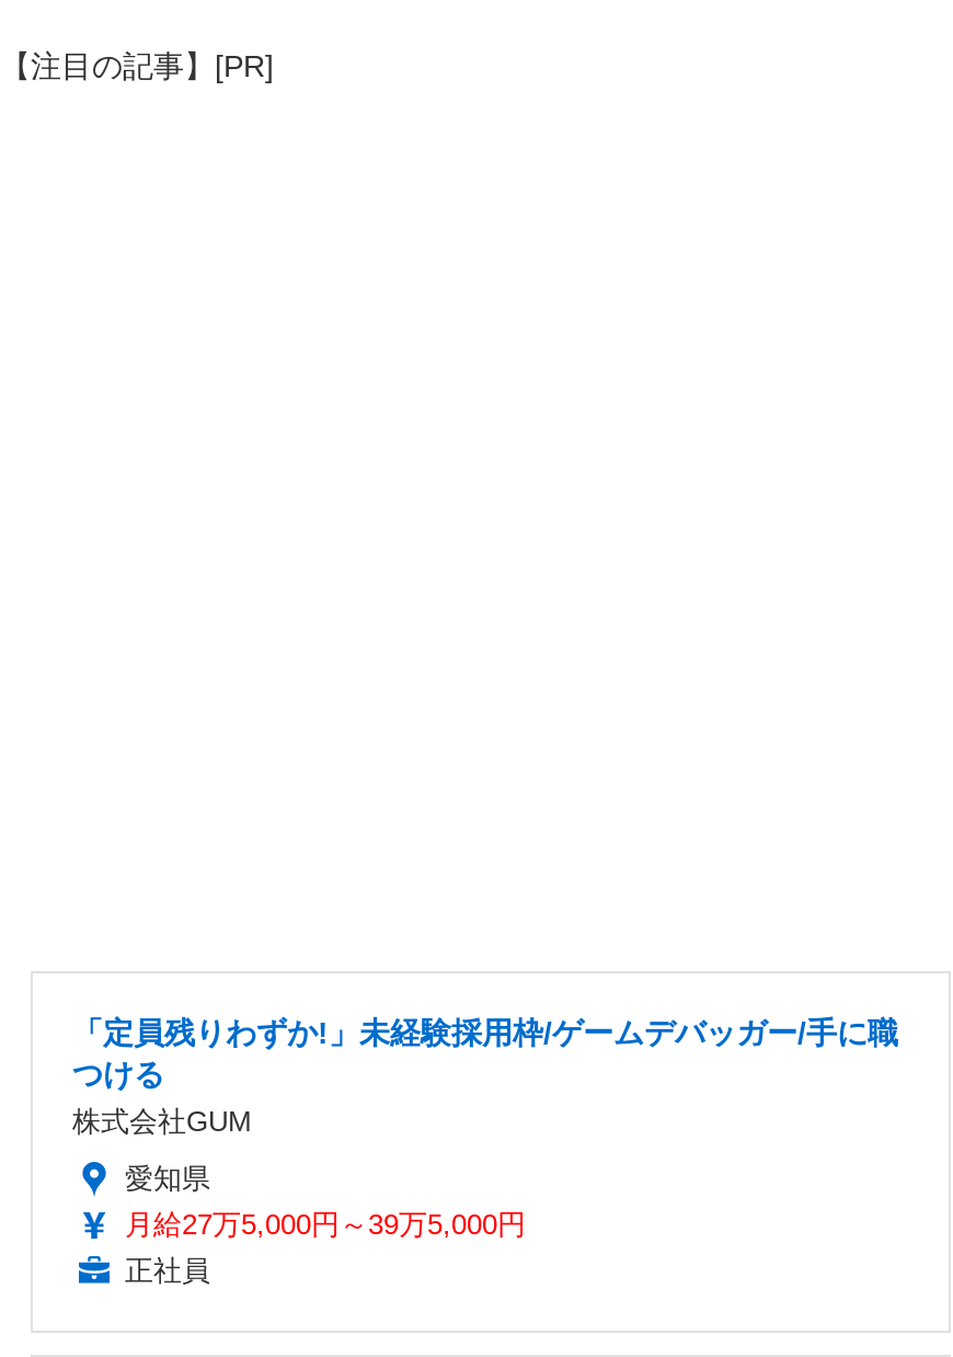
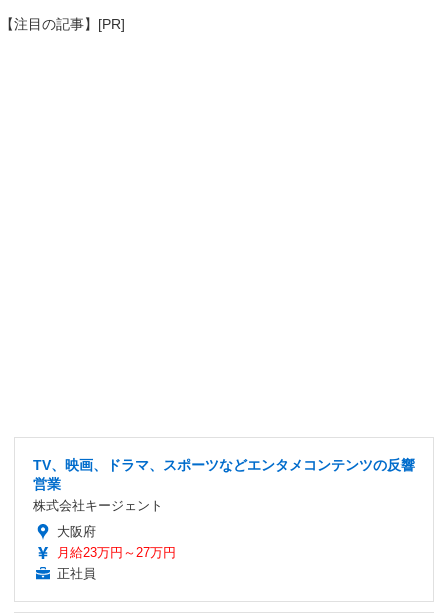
[72,1015,898,1138] 「定員残りわずか!」未経験採用枠/ゲームデバッガー/手に職 | つける | 株式会社GUM -> [33,457,415,513] TV、映画、ドラマ、スポーツなどエンタメコンテンツの反響 | 営業 | 株式会社キージェント
[125,1162,526,1241] 愛知県 | 月給27万5,000円～39万5,000円 -> [57,524,176,560] 大阪府 | 月給23万円～27万円

